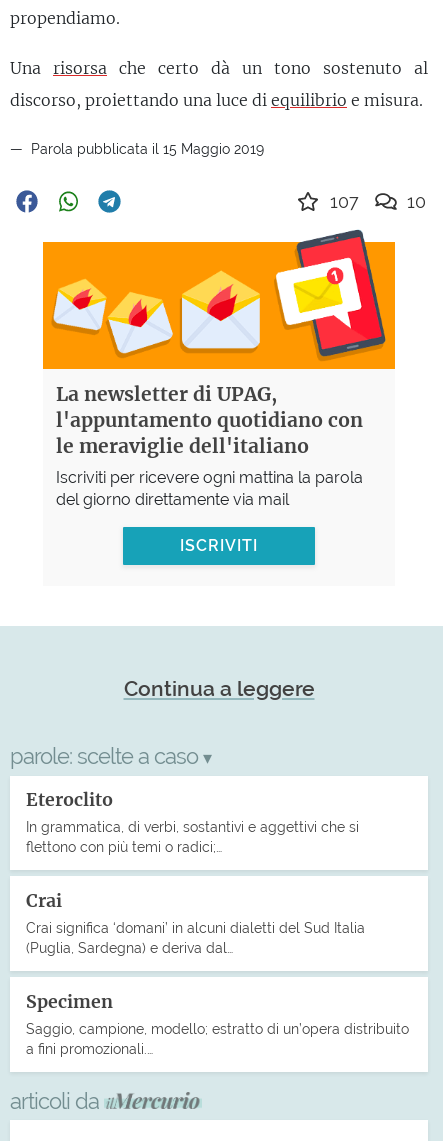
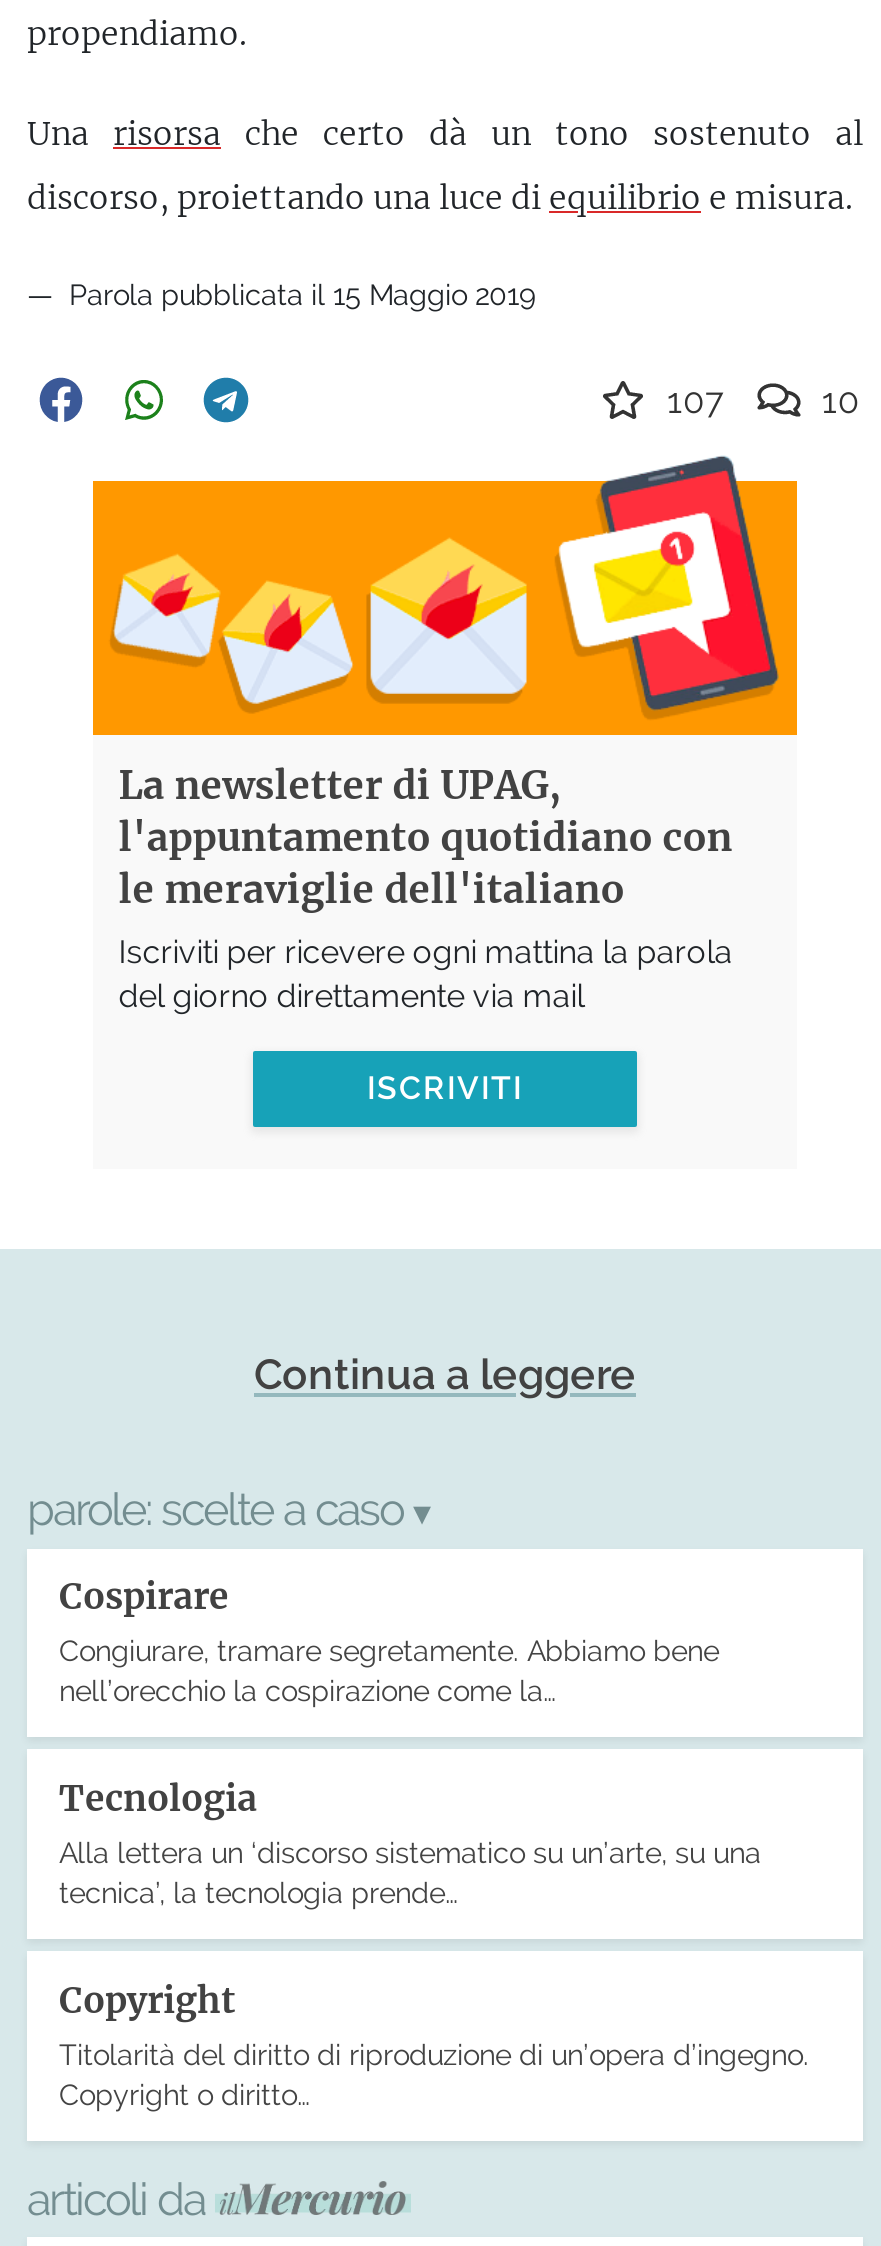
[26,789,359,855] Eteroclito | In grammatica, di verbi, sostantivi e aggettivi che si | flettono con più temi o radici;… -> [59,1576,719,1707] Cospirare | Congiurare, tramare segretamente. Abbiamo bene | nell’orecchio la cospirazione come la…
[26,890,365,956] Crai | Crai significa ‘domani’ in alcuni dialetti del Sud Italia | (Puglia, Sardegna) e deriva dal… -> [59,1777,761,1909] Tecnologia | Alla lettera un ‘discorso sistematico su un’arte, su una | tecnica’, la tecnologia prende…
[26,991,409,1057] Specimen | Saggio, campione, modello; estratto di un’opera distribuito | a fini promozionali.… -> [59,1979,809,2110] Copyright | Titolarità del diritto di riproduzione di un’opera d’ingegno. | Copyright o diritto…

